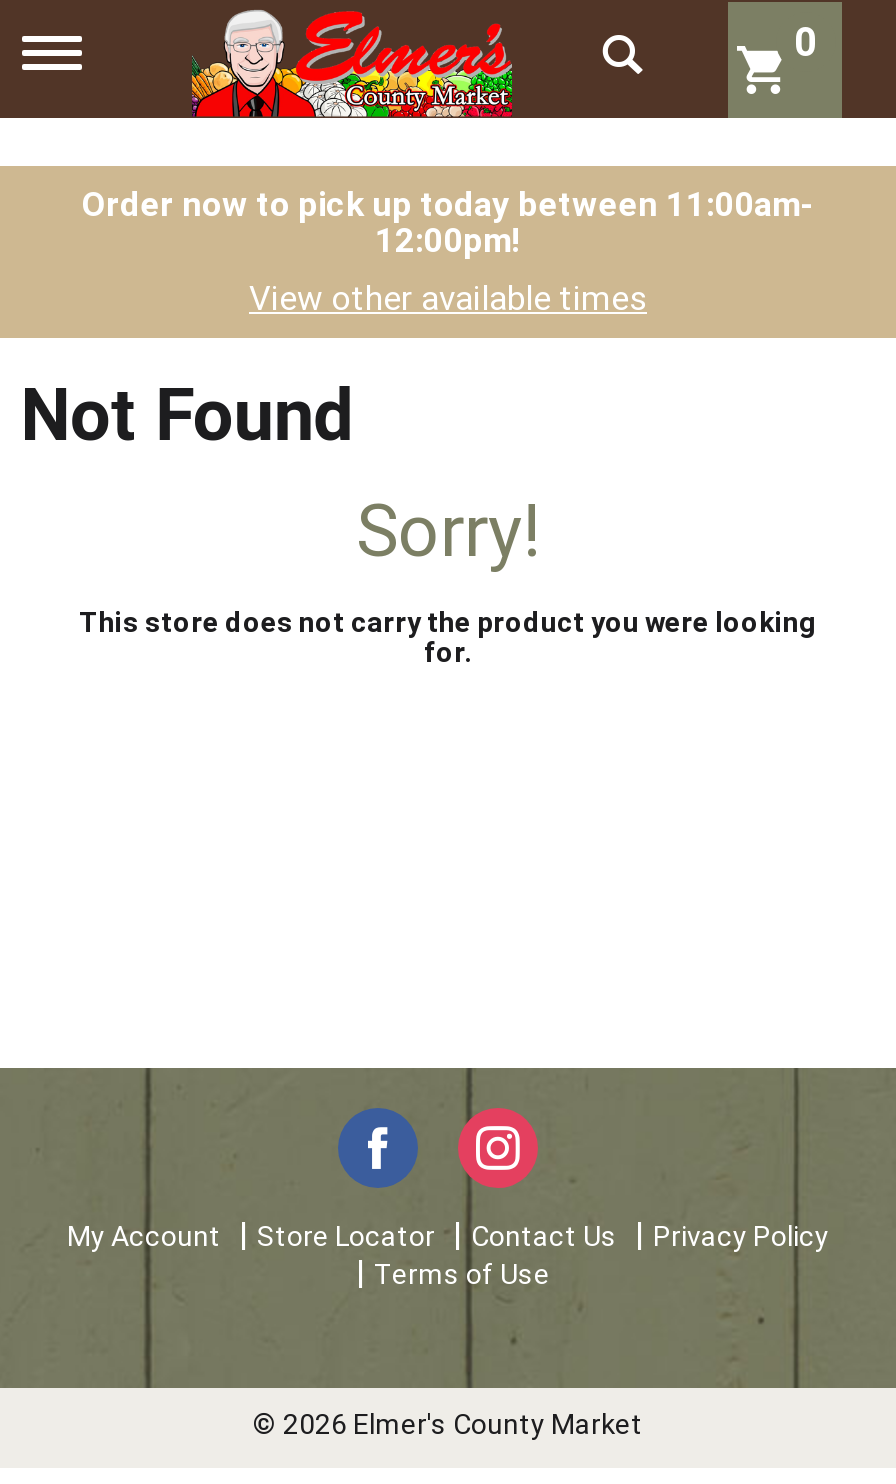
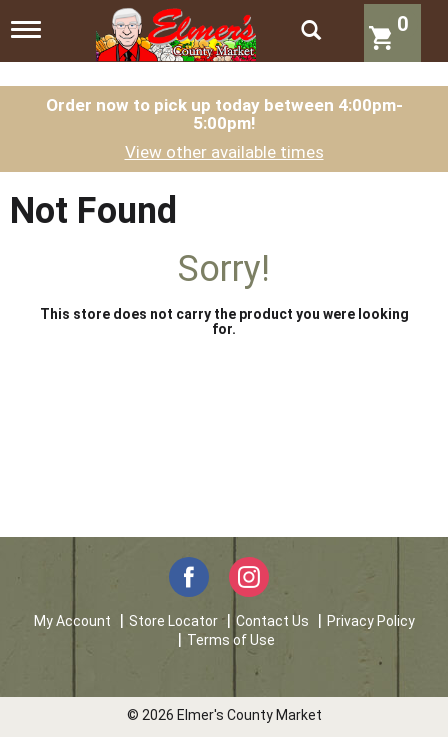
[82,185,814,261] Order now to pick up today between 11:00am- | 12:00pm! -> [45,95,402,133] Order now to pick up today between 4:00pm- | 5:00pm!

